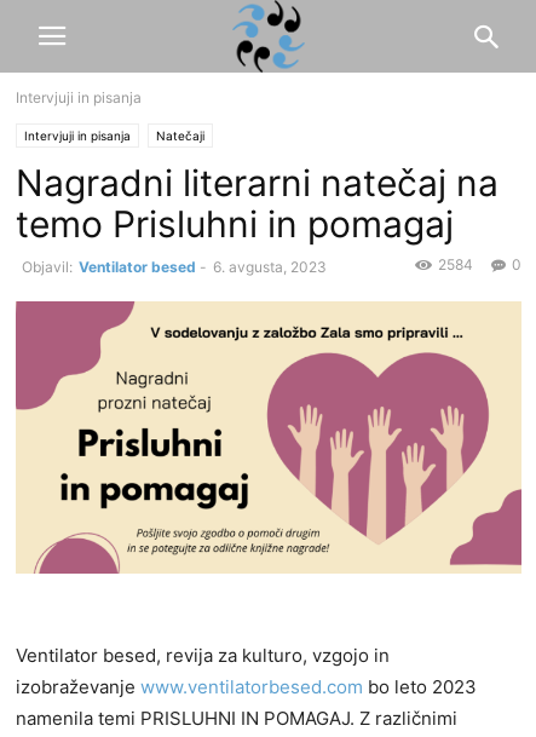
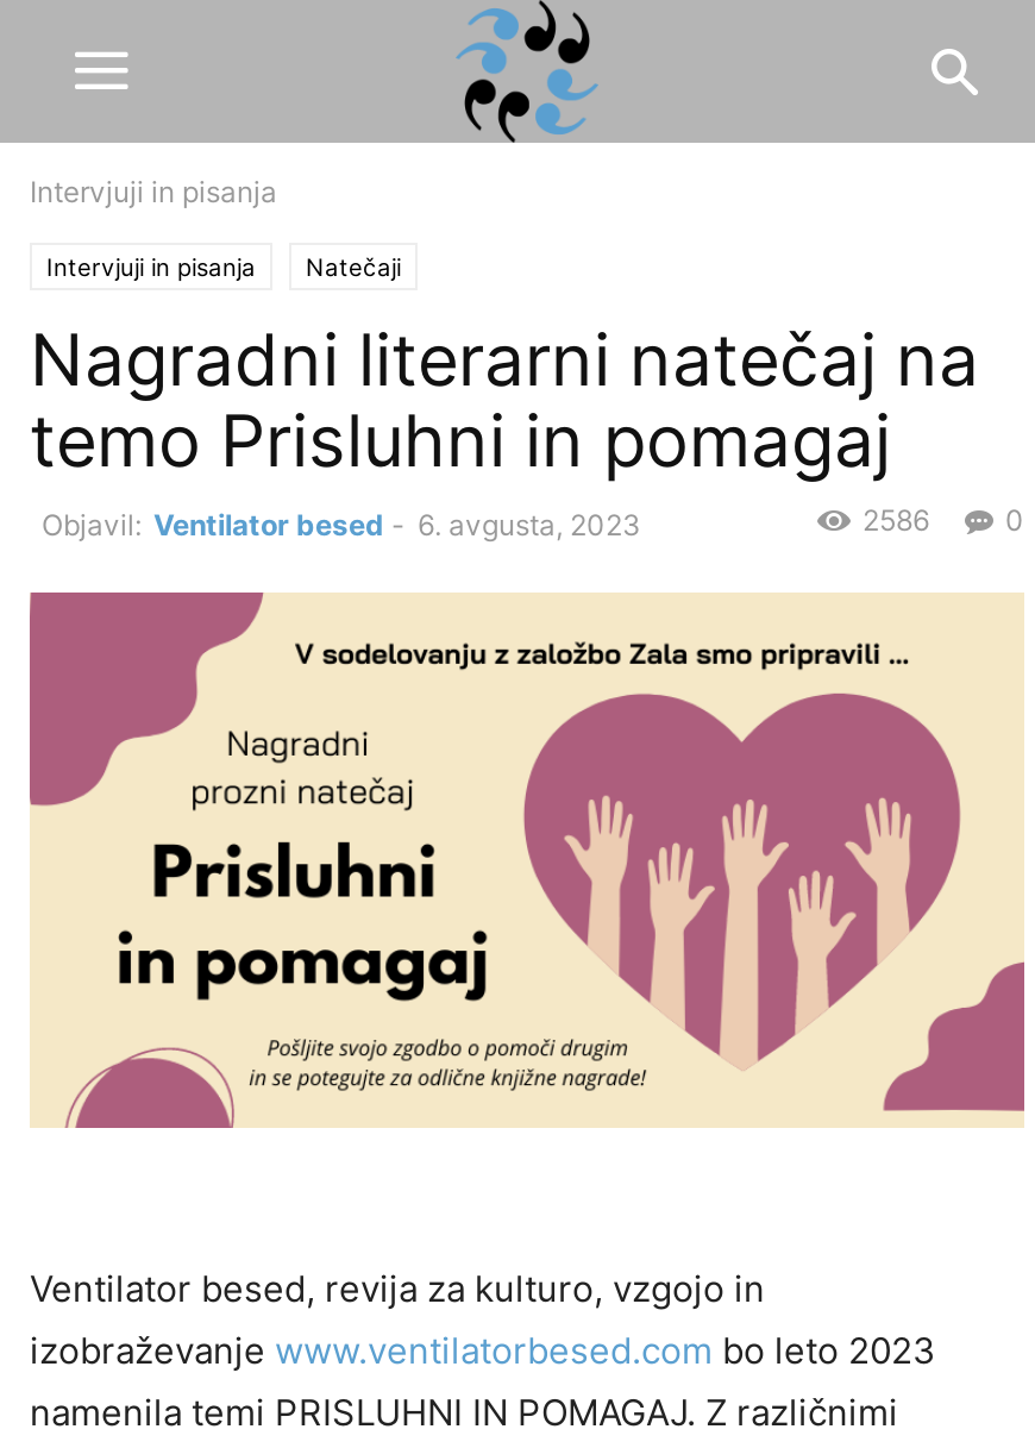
[438,255,473,274] 2584 -> [862,502,929,538] 2586

